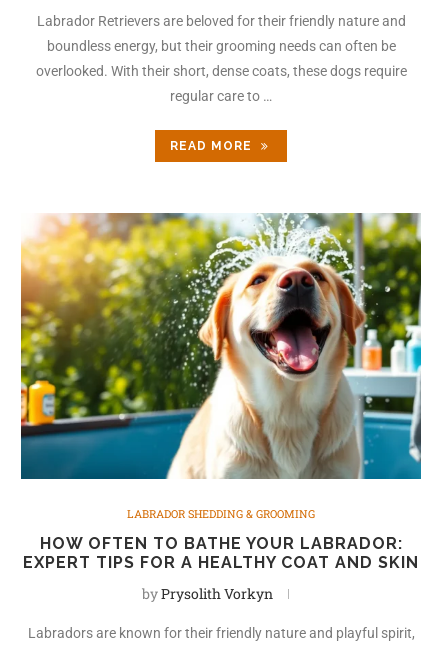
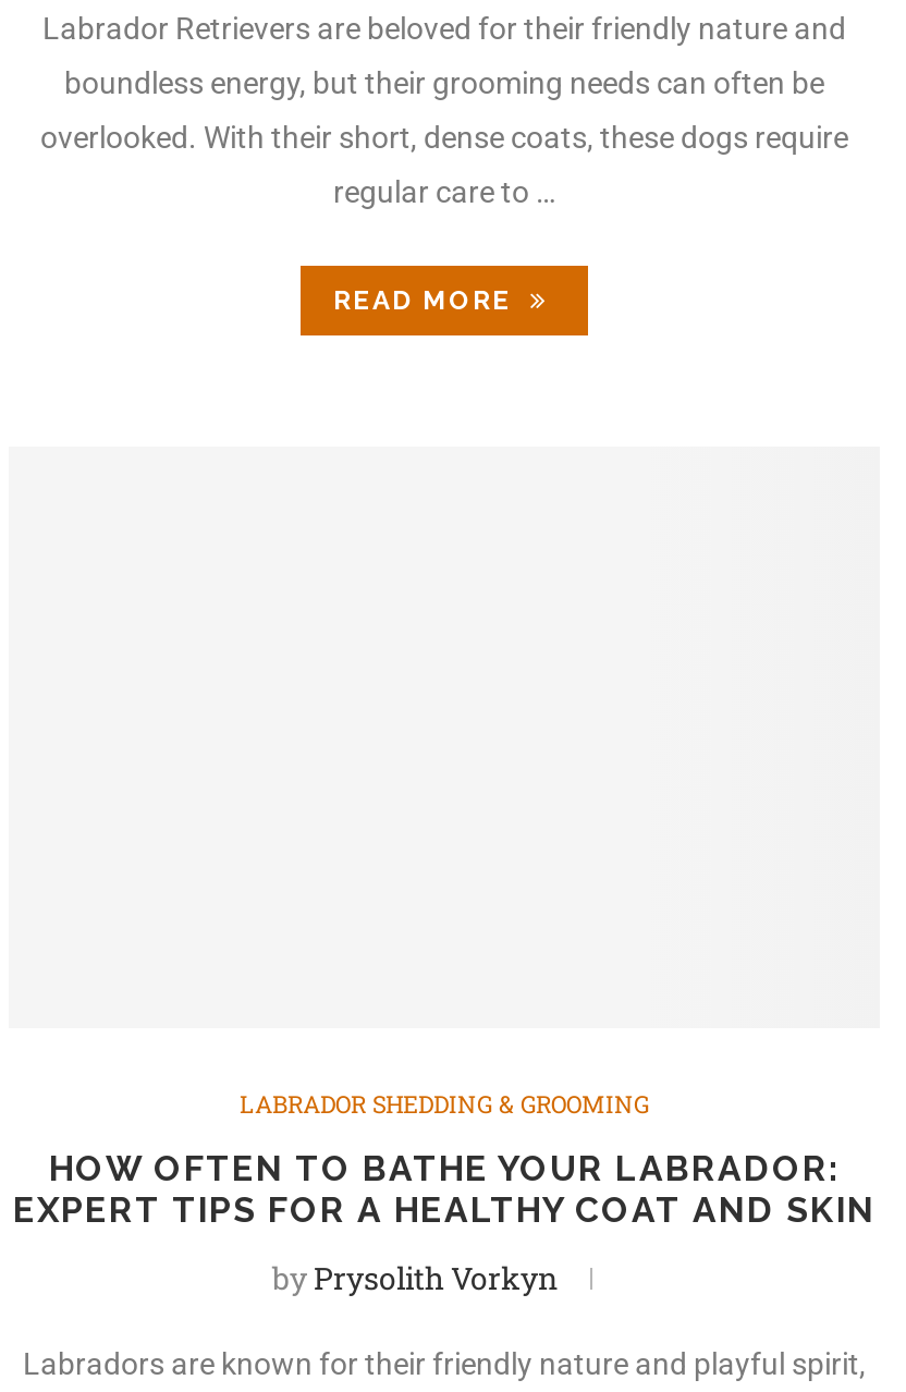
[20,212,422,480] [image] -> none

